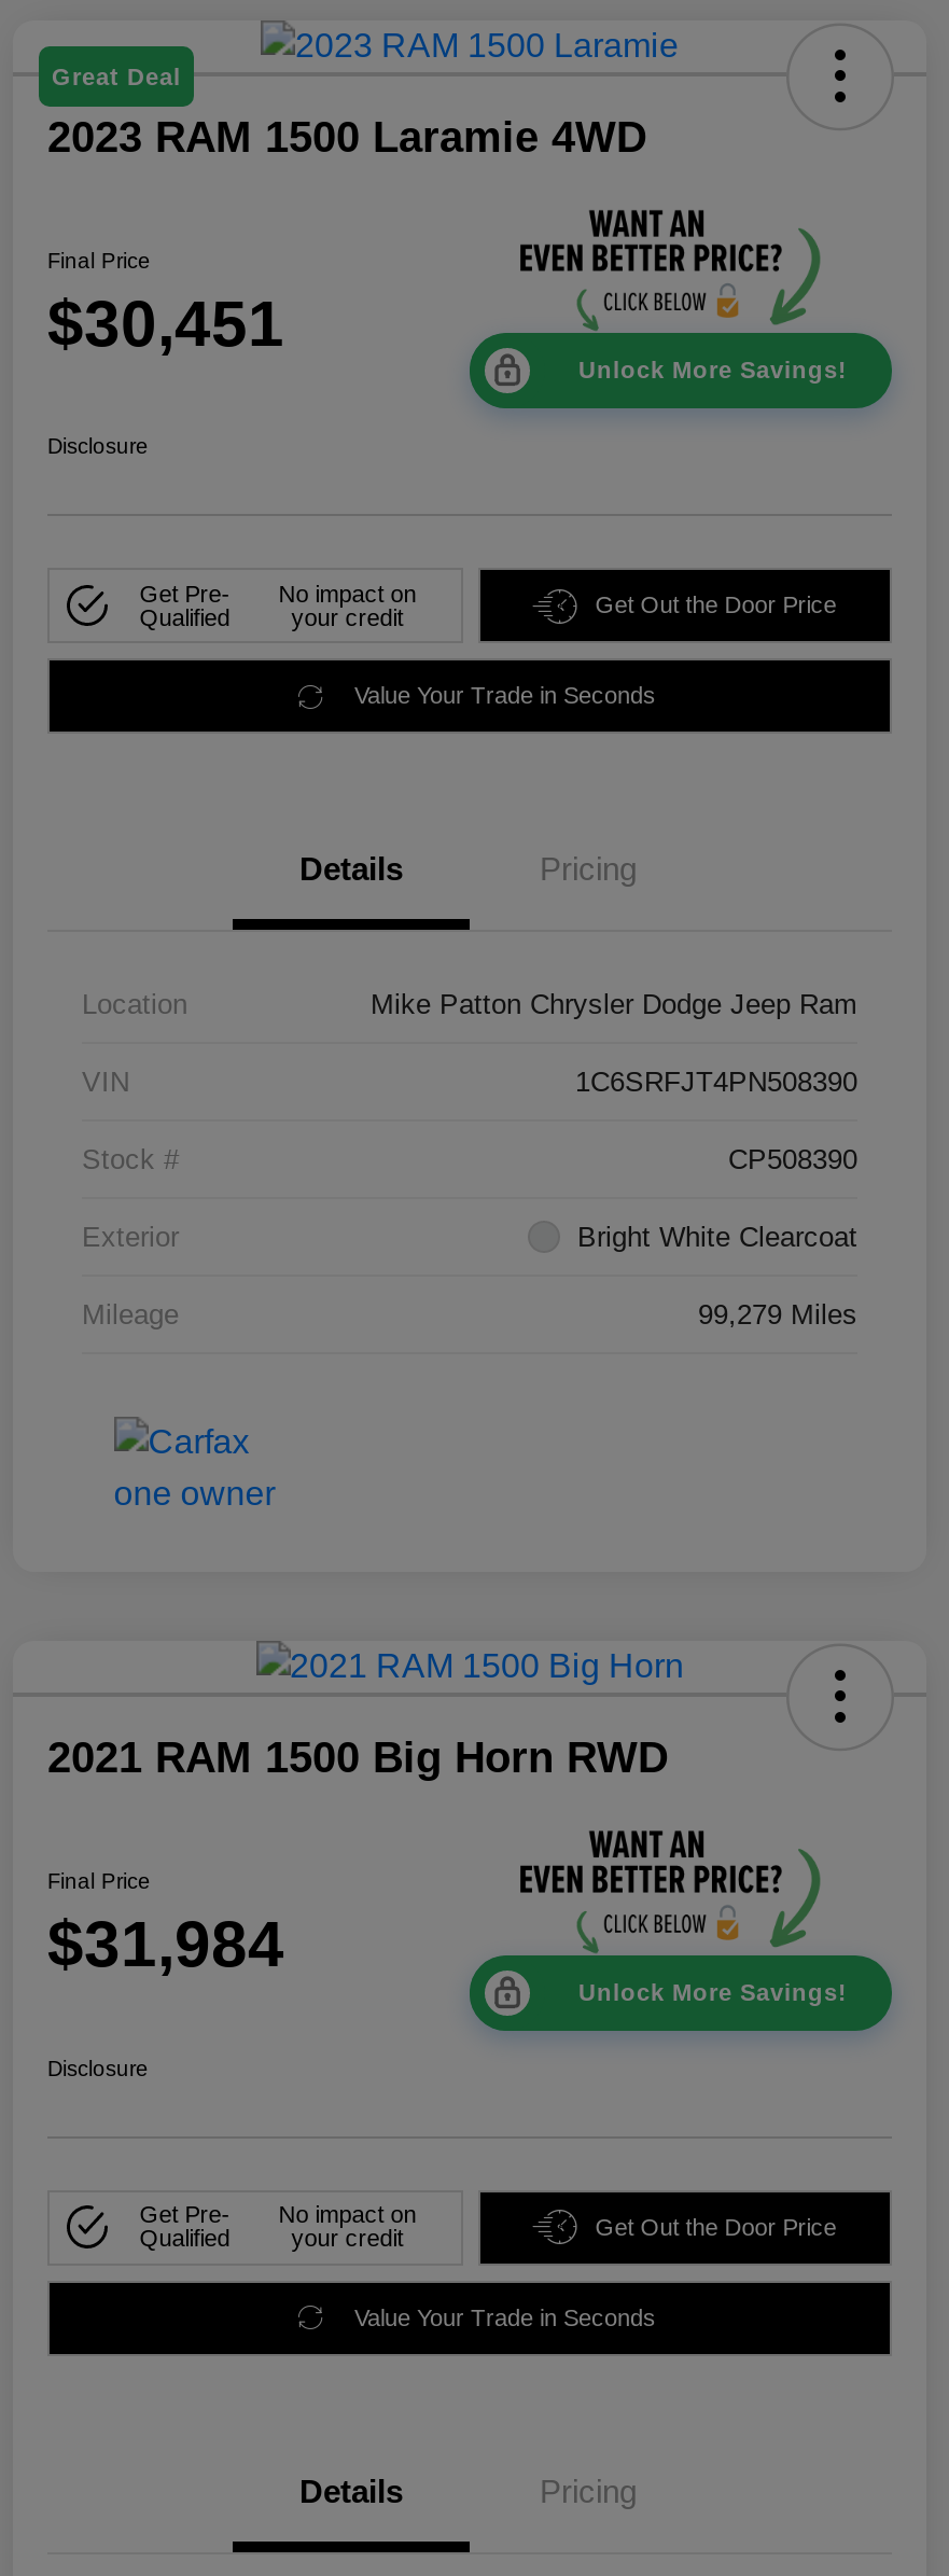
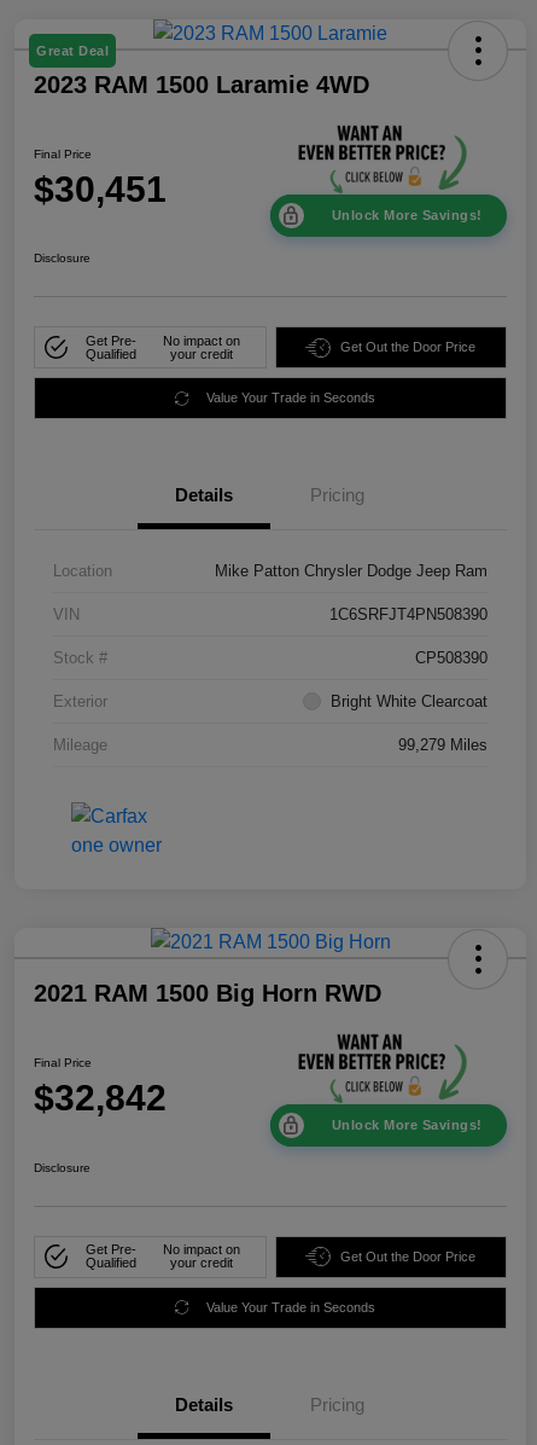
[47,1909,284,1980] $31,984 -> [34,1078,167,1118] $32,842

